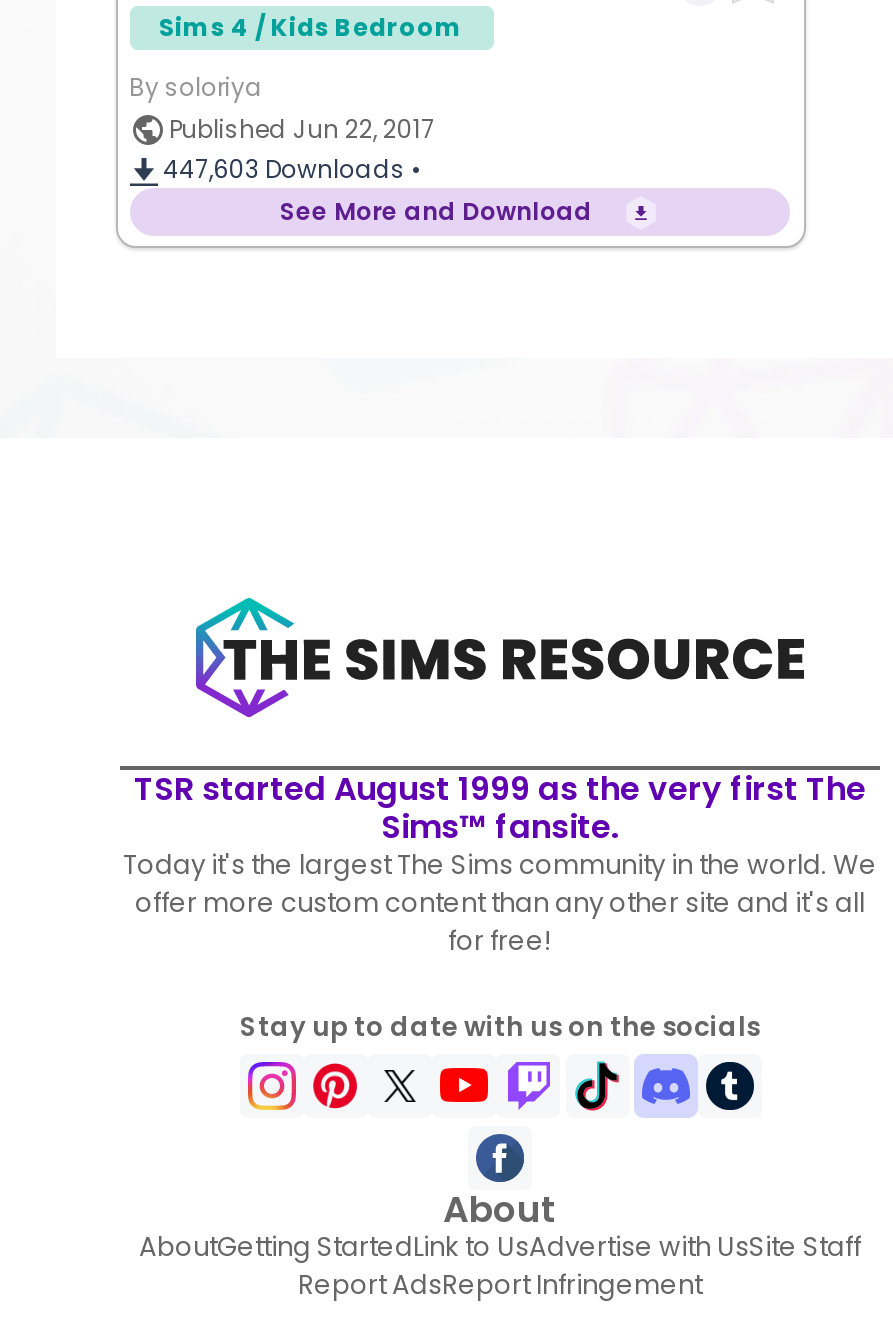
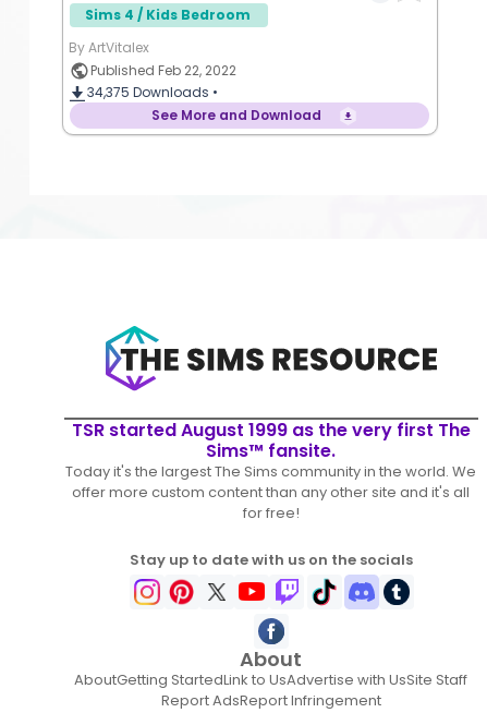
[129,70,263,104] By soloriya -> [69,38,150,56] By ArtVitalex
[169,112,435,146] Published Jun 22, 2017 -> [91,61,237,79] Published Feb 22, 2022
[163,152,421,186] 447,603 Downloads • -> [88,83,218,101] 34,375 Downloads •

